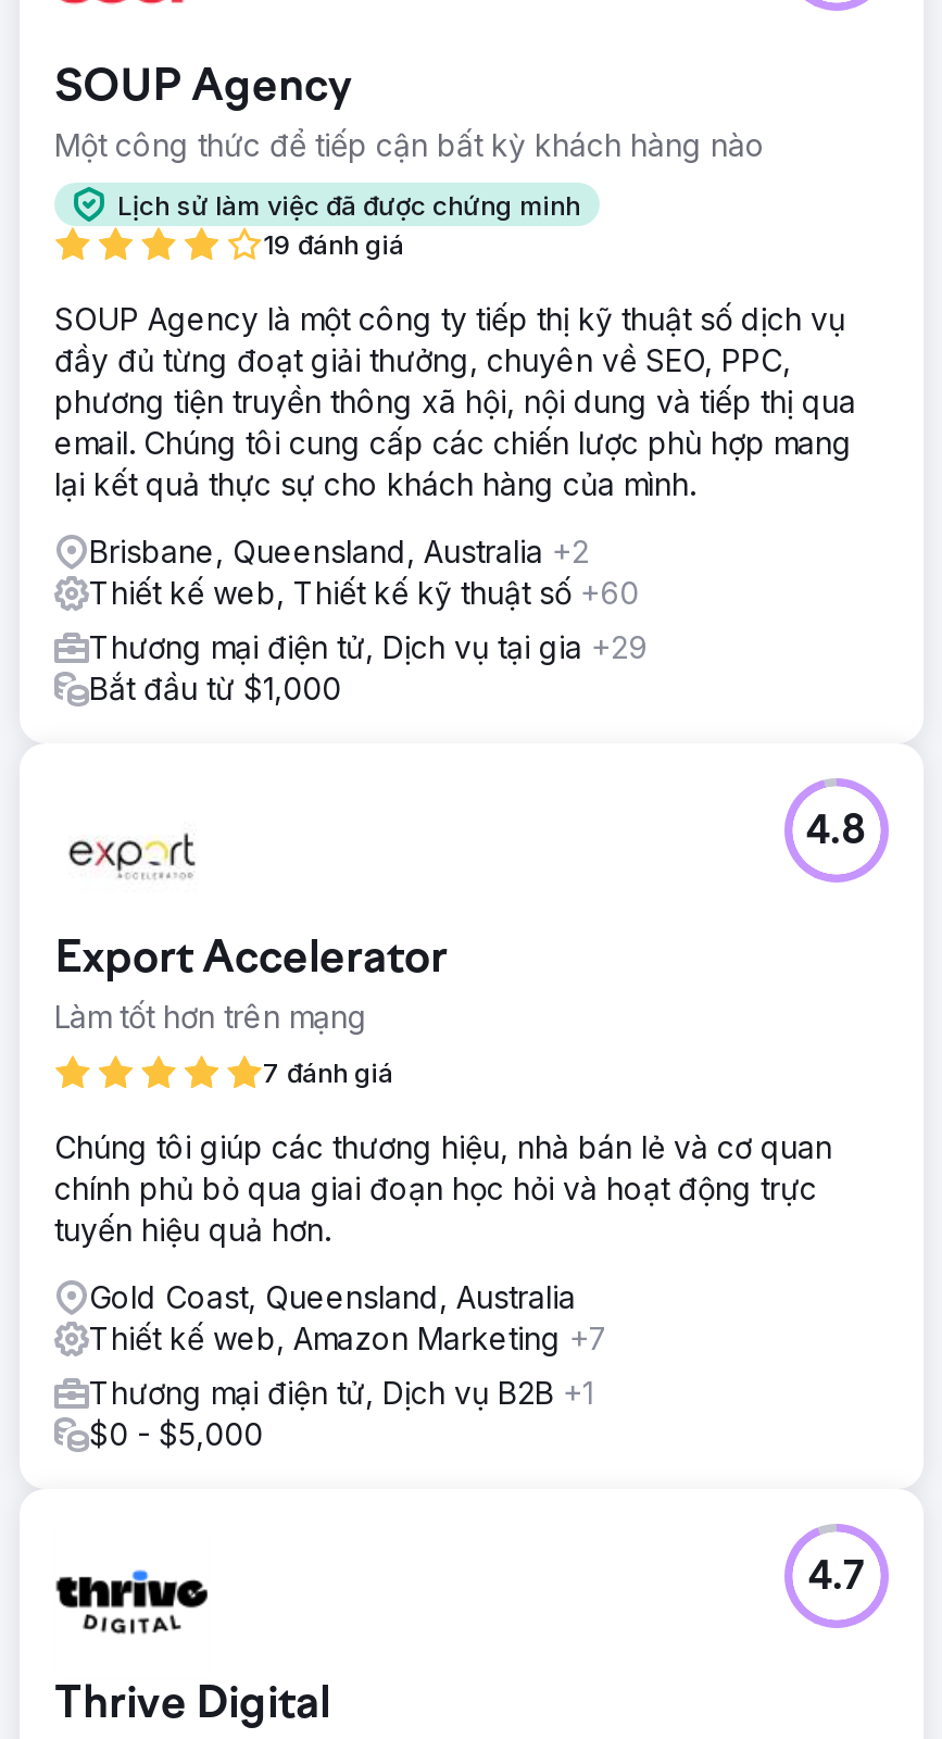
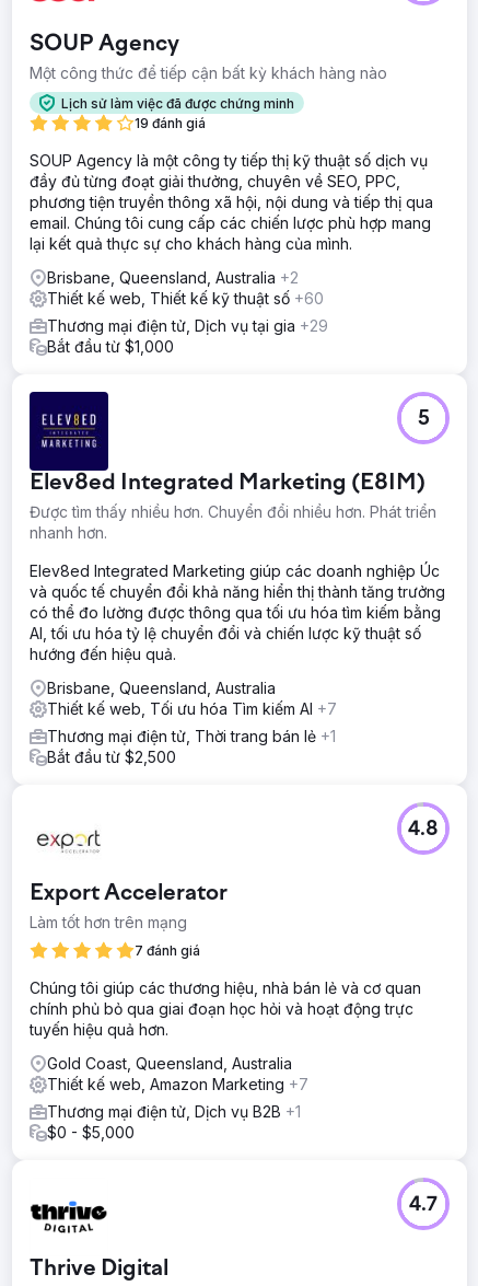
none -> [28,391,436,542] [image] | Elev8ed Integrated Marketing (E8IM) | Được tìm thấy nhiều hơn. Chuyển đổi nhiều hơn. Phát triển | nhanh hơn.
none -> [30,561,445,766] Elev8ed Integrated Marketing giúp các doanh nghiệp Úc | và quốc tế chuyển đổi khả năng hiển thị thành tăng trưởng | có thể đo lường được thông qua tối ưu hóa tìm kiếm bằng | AI, tối ưu hóa tỷ lệ chuyển đổi và chiến lược kỹ thuật số | hướng đến hiệu quả. | Brisbane, Queensland, Australia | Thiết kế web, Tối ưu hóa Tìm kiếm AI +7 | Thương mại điện tử, Thời trang bán lẻ +1 | Bắt đầu từ $2,500
none -> [417,409,429,430] 5

